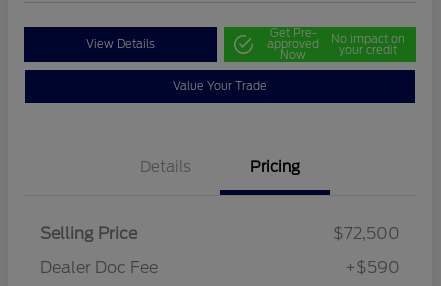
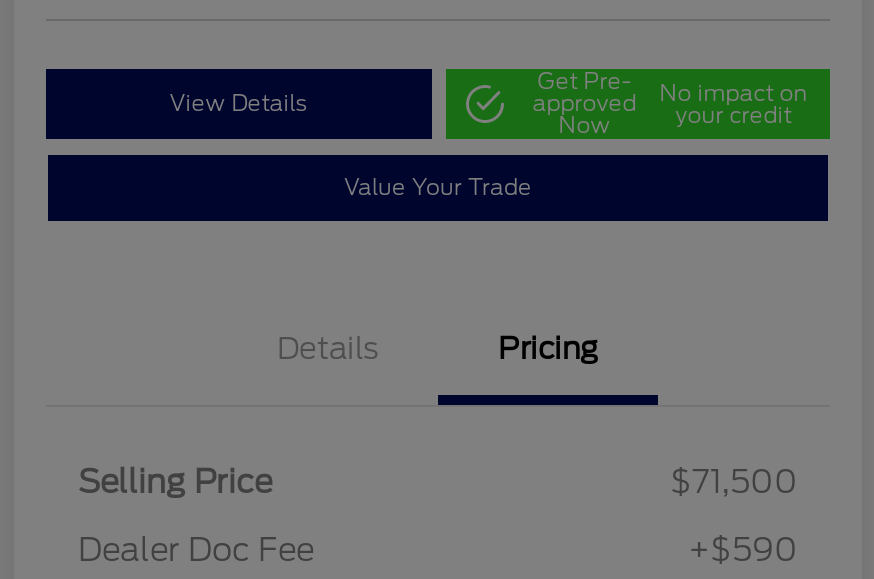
[333,224,400,243] $72,500 -> [670,463,798,501] $71,500

